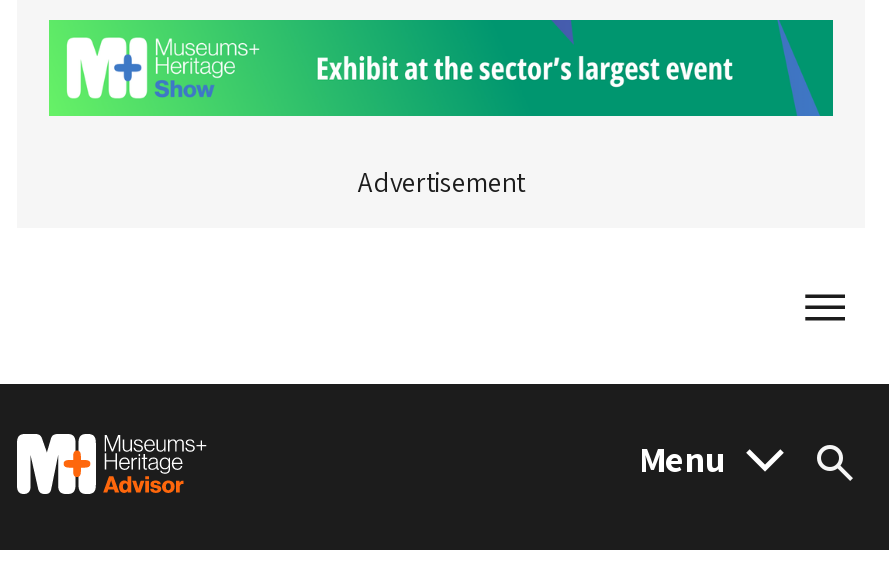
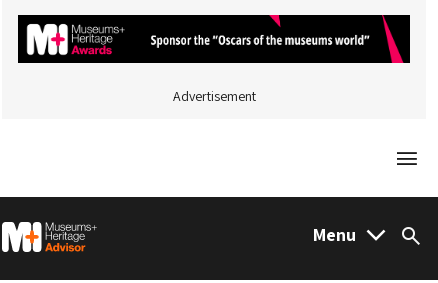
[47,18,835,118] [image] -> [17,14,411,64] [image]

